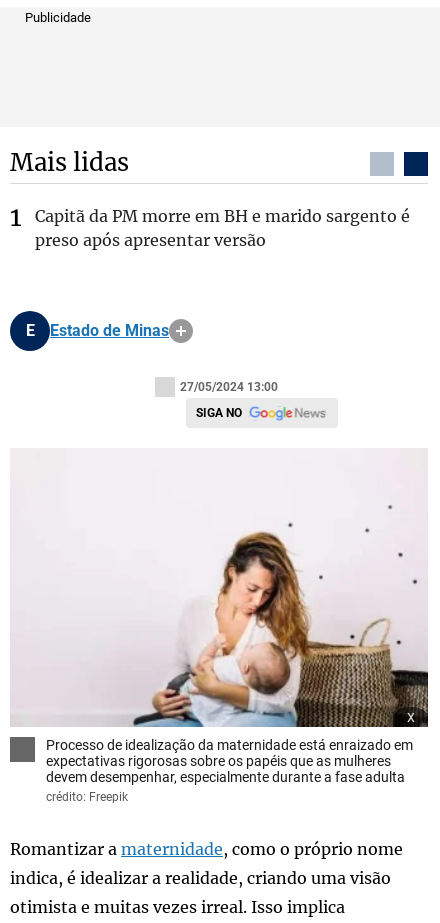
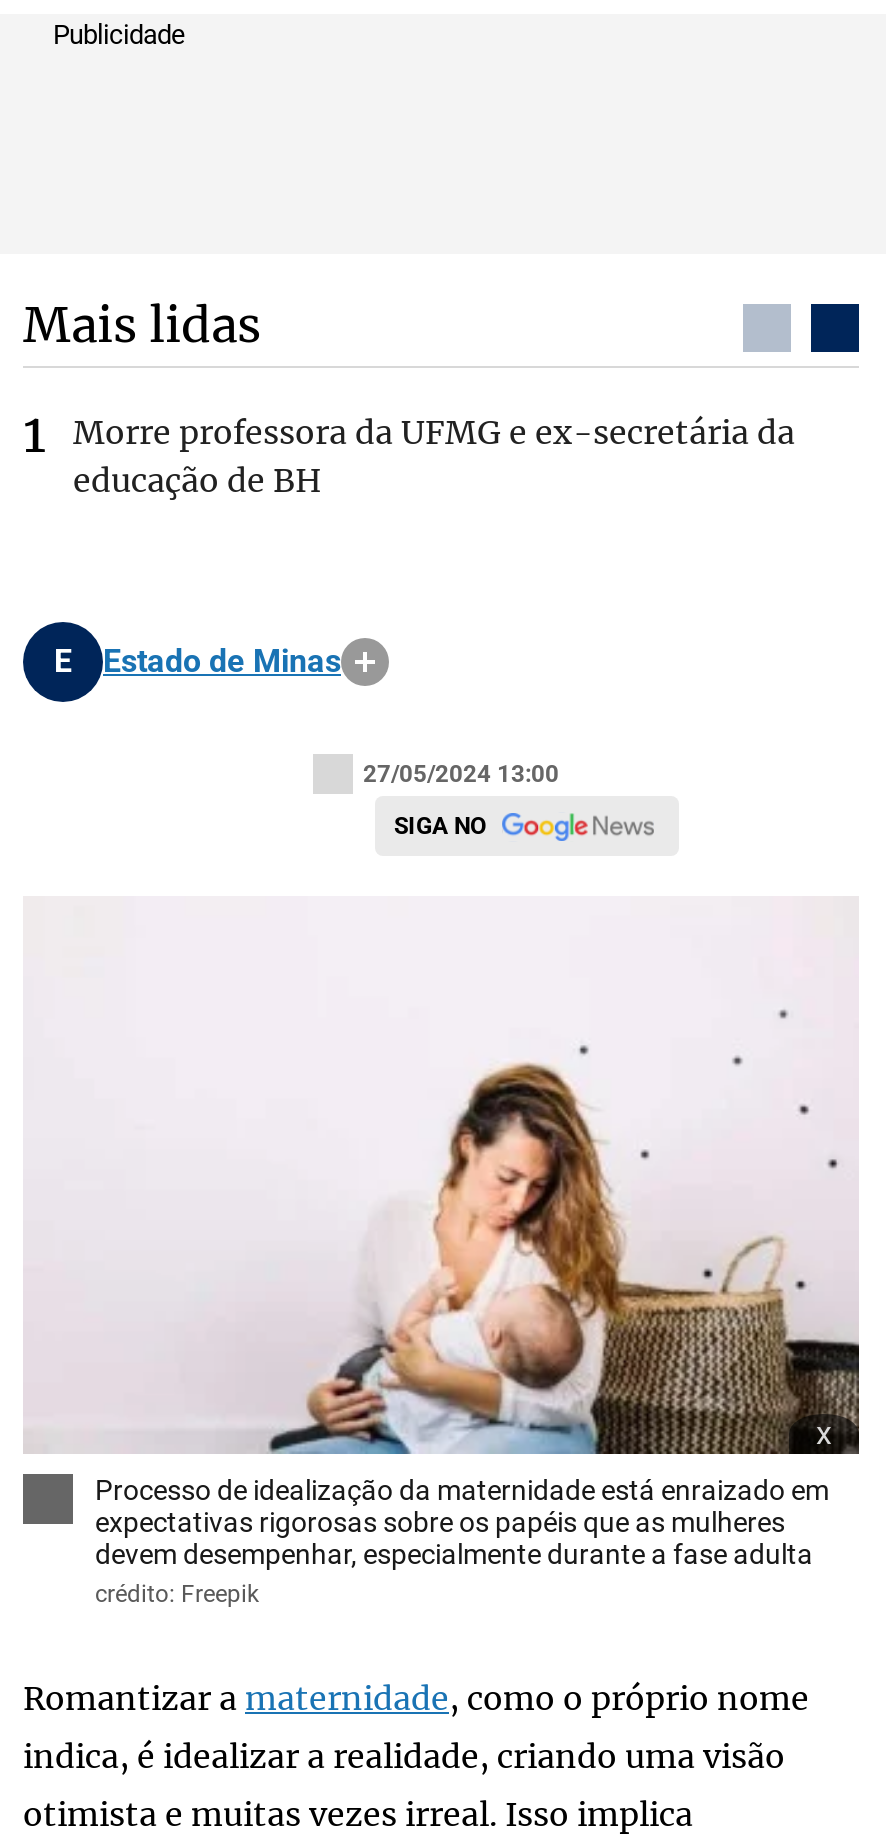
[35,206,410,250] Capitã da PM morre em BH e marido sargento é | preso após apresentar versão -> [73,412,795,500] Morre professora da UFMG e ex-secretária da | educação de BH

